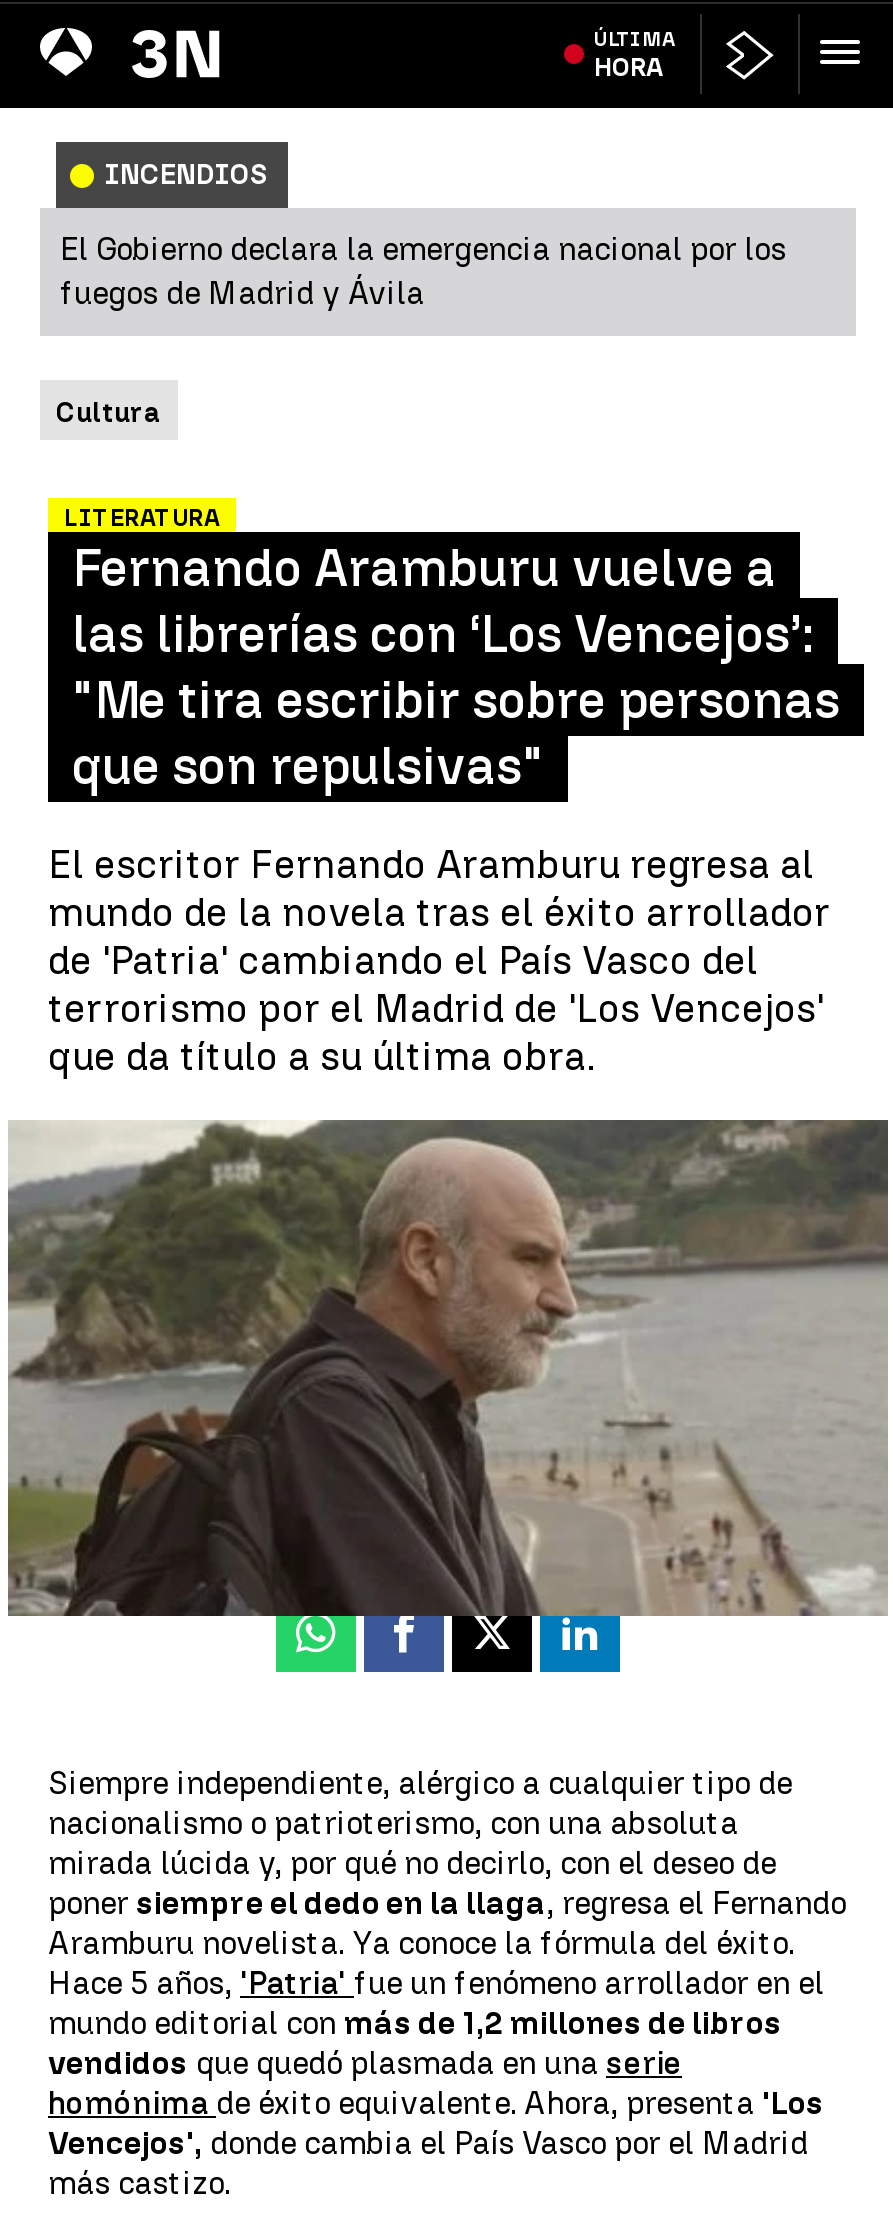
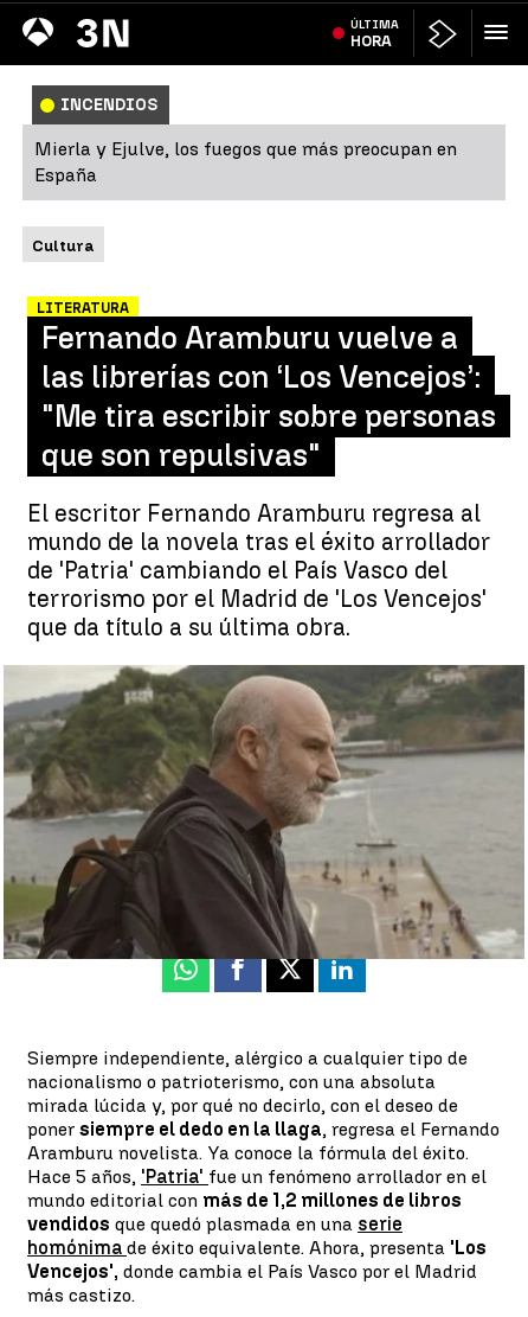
[60,230,786,312] El Gobierno declara la emergencia nacional por los | fuegos de Madrid y Ávila -> [34,138,457,186] Mierla y Ejulve, los fuegos que más preocupan en | España

